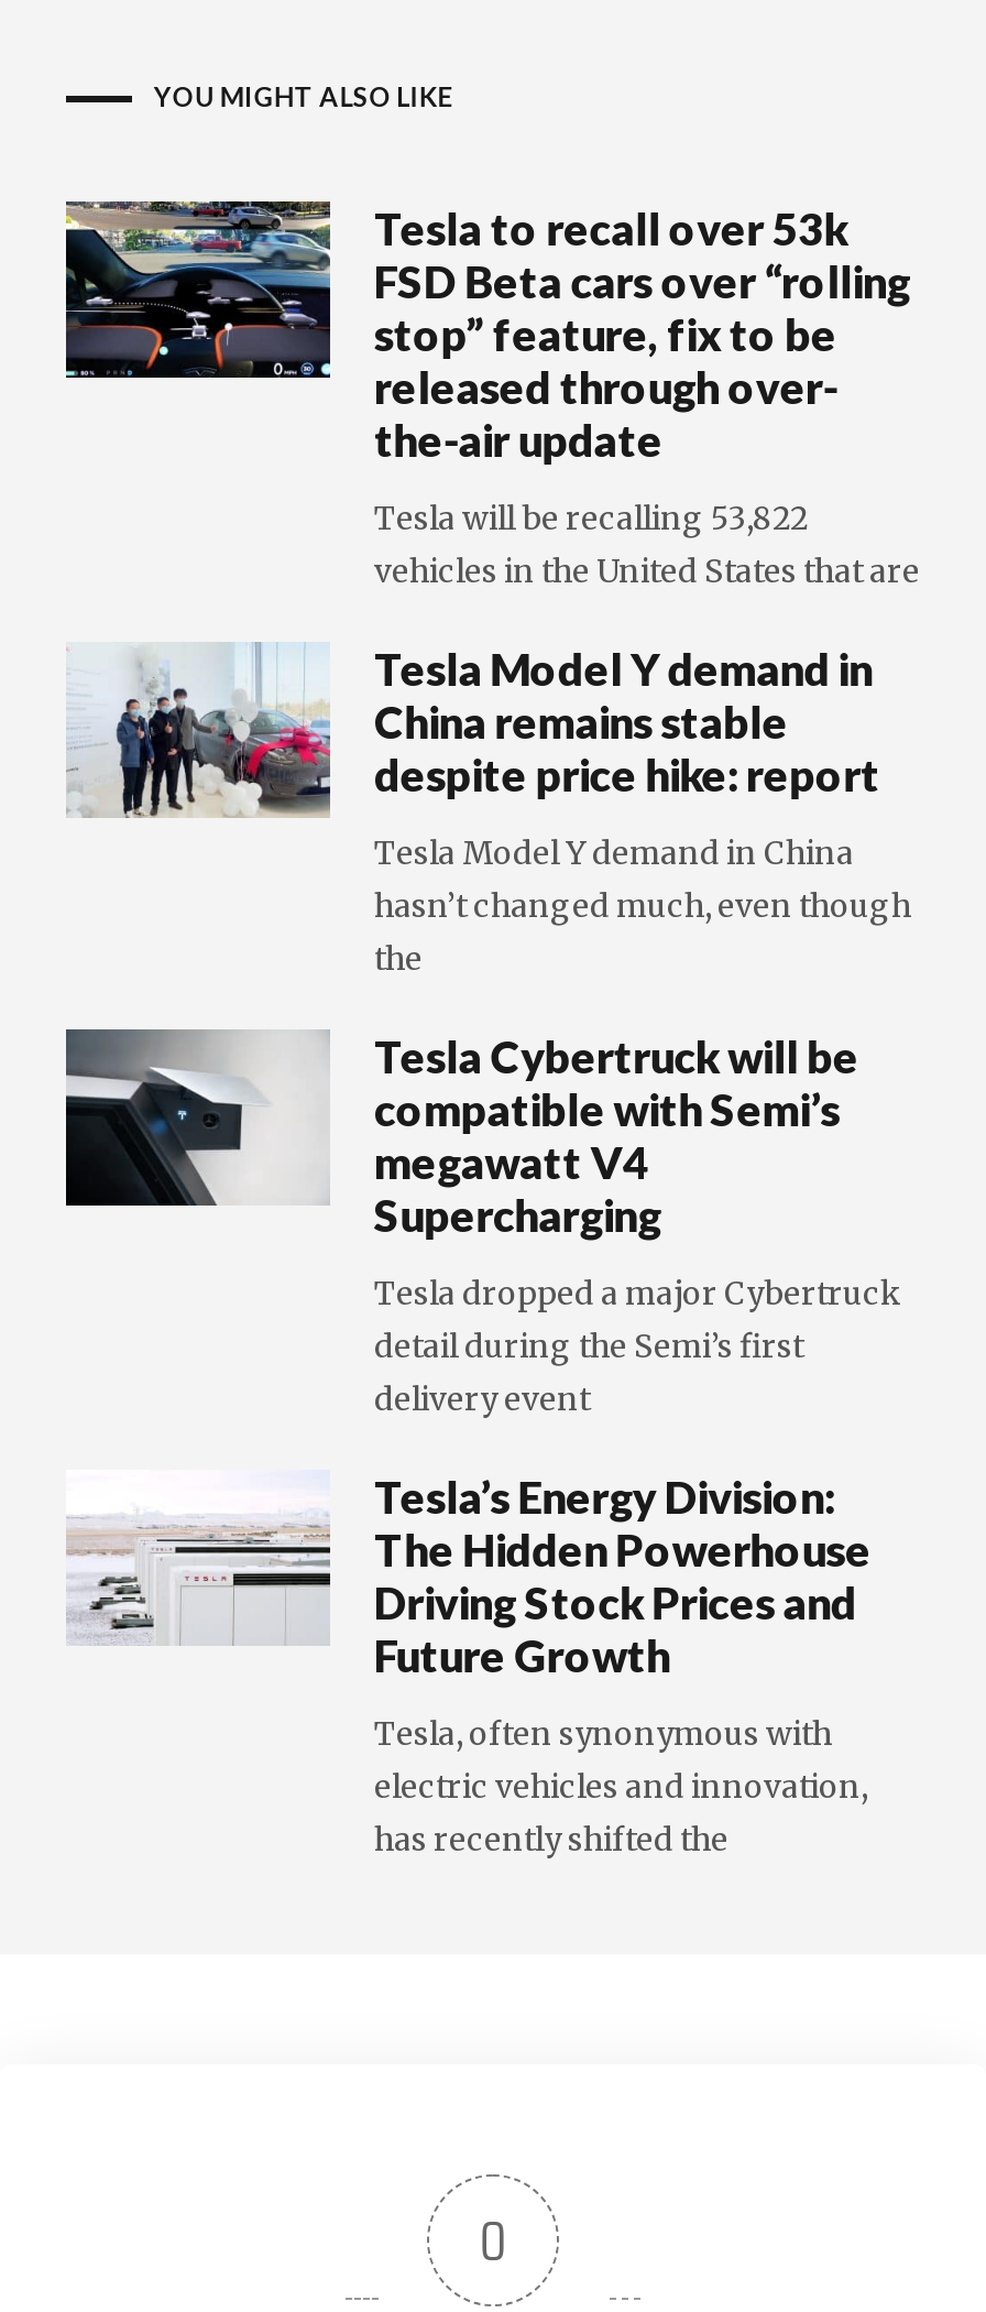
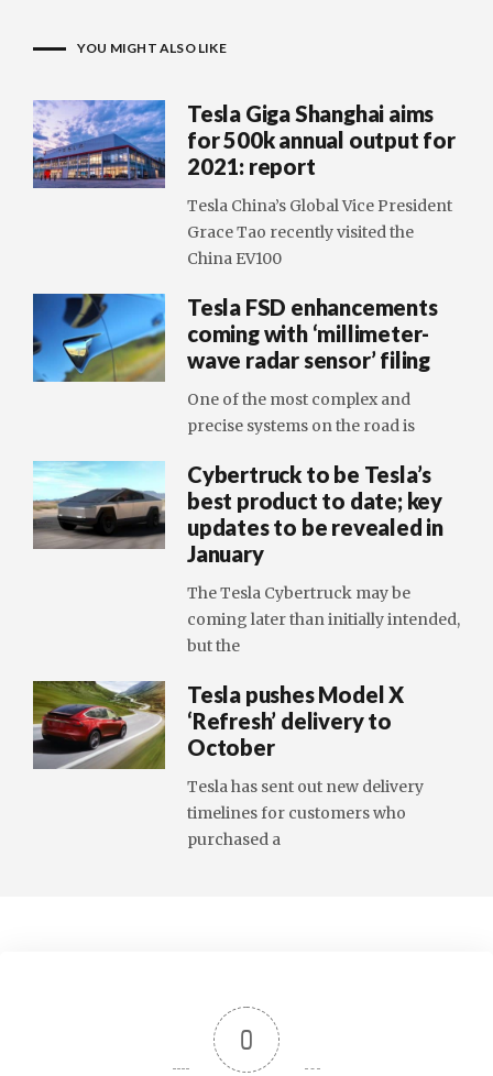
[64,199,910,467] [image] | Tesla to recall over 53k | FSD Beta cars over “rolling | stop” feature, fix to be | released through over- | the-air update -> [32,99,455,189] [image] | Tesla Giga Shanghai aims | for 500k annual output for | 2021: report
[374,500,920,592] Tesla will be recalling 53,822 | vehicles in the United States that are -> [187,196,452,269] Tesla China’s Global Vice President | Grace Tao recently visited the | China EV100
[66,642,880,818] [image] | Tesla Model Y demand in | China remains stable | despite price hike: report -> [32,293,438,383] [image] | Tesla FSD enhancements | coming with ‘millimeter- | wave radar sensor’ filing
[374,834,911,980] Tesla Model Y demand in China | hasn’t changed much, even though | the -> [187,390,415,436] One of the most complex and | precise systems on the road is
[64,1027,859,1242] [image] | Tesla Cybertruck will be | compatible with Semi’s | megawatt V4 | Supercharging -> [32,460,443,567] [image] | Cybertruck to be Tesla’s | best product to date; key | updates to be revealed in | January
[374,1275,900,1420] Tesla dropped a major Cybertruck | detail during the Semi’s first | delivery event -> [187,584,460,656] The Tesla Cybertruck may be | coming later than initially intended, | but the
[66,1471,871,1682] [image] | Tesla’s Energy Division: | The Hidden Powerhouse | Driving Stock Prices and | Future Growth -> [32,680,404,770] [image] | Tesla pushes Model X | ‘Refresh’ delivery to | October
[374,1715,867,1860] Tesla, often synonymous with | electric vehicles and innovation, | has recently shifted the -> [187,777,424,850] Tesla has sent out new delivery | timelines for customers who | purchased a

